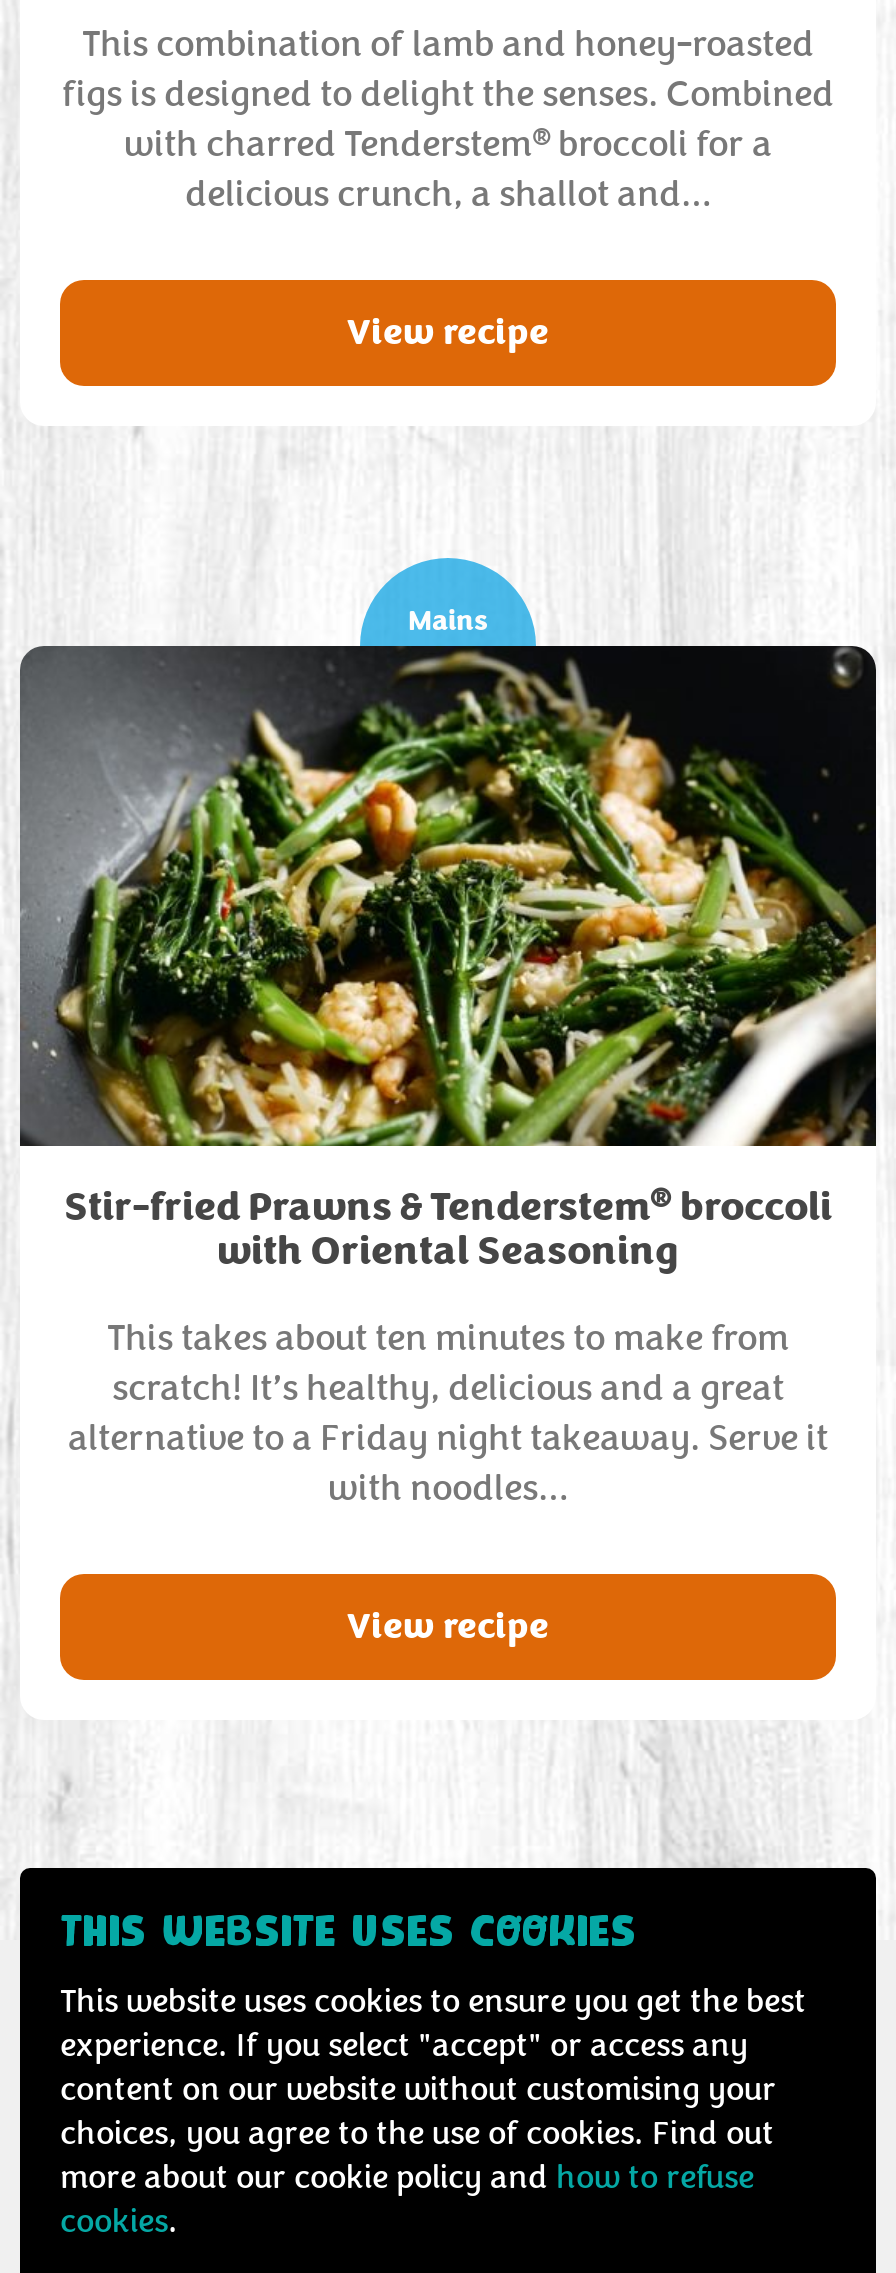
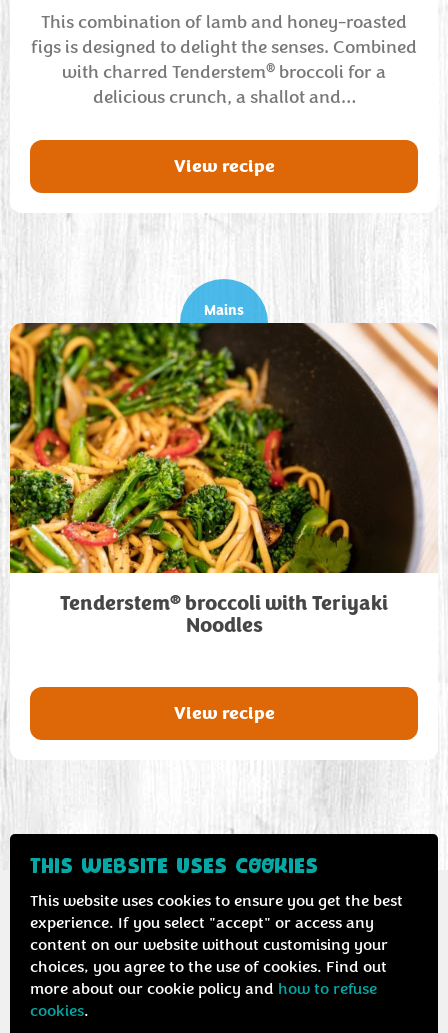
[18,644,878,1512] [image] | Stir-fried Prawns & Tenderstem® broccoli | with Oriental Seasoning | This takes about ten minutes to make from | scratch! It’s healthy, delicious and a great | alternative to a Friday night takeaway. Serve it | with noodles… -> [9,322,439,639] [image] | Tenderstem® broccoli with Teriyaki | Noodles

